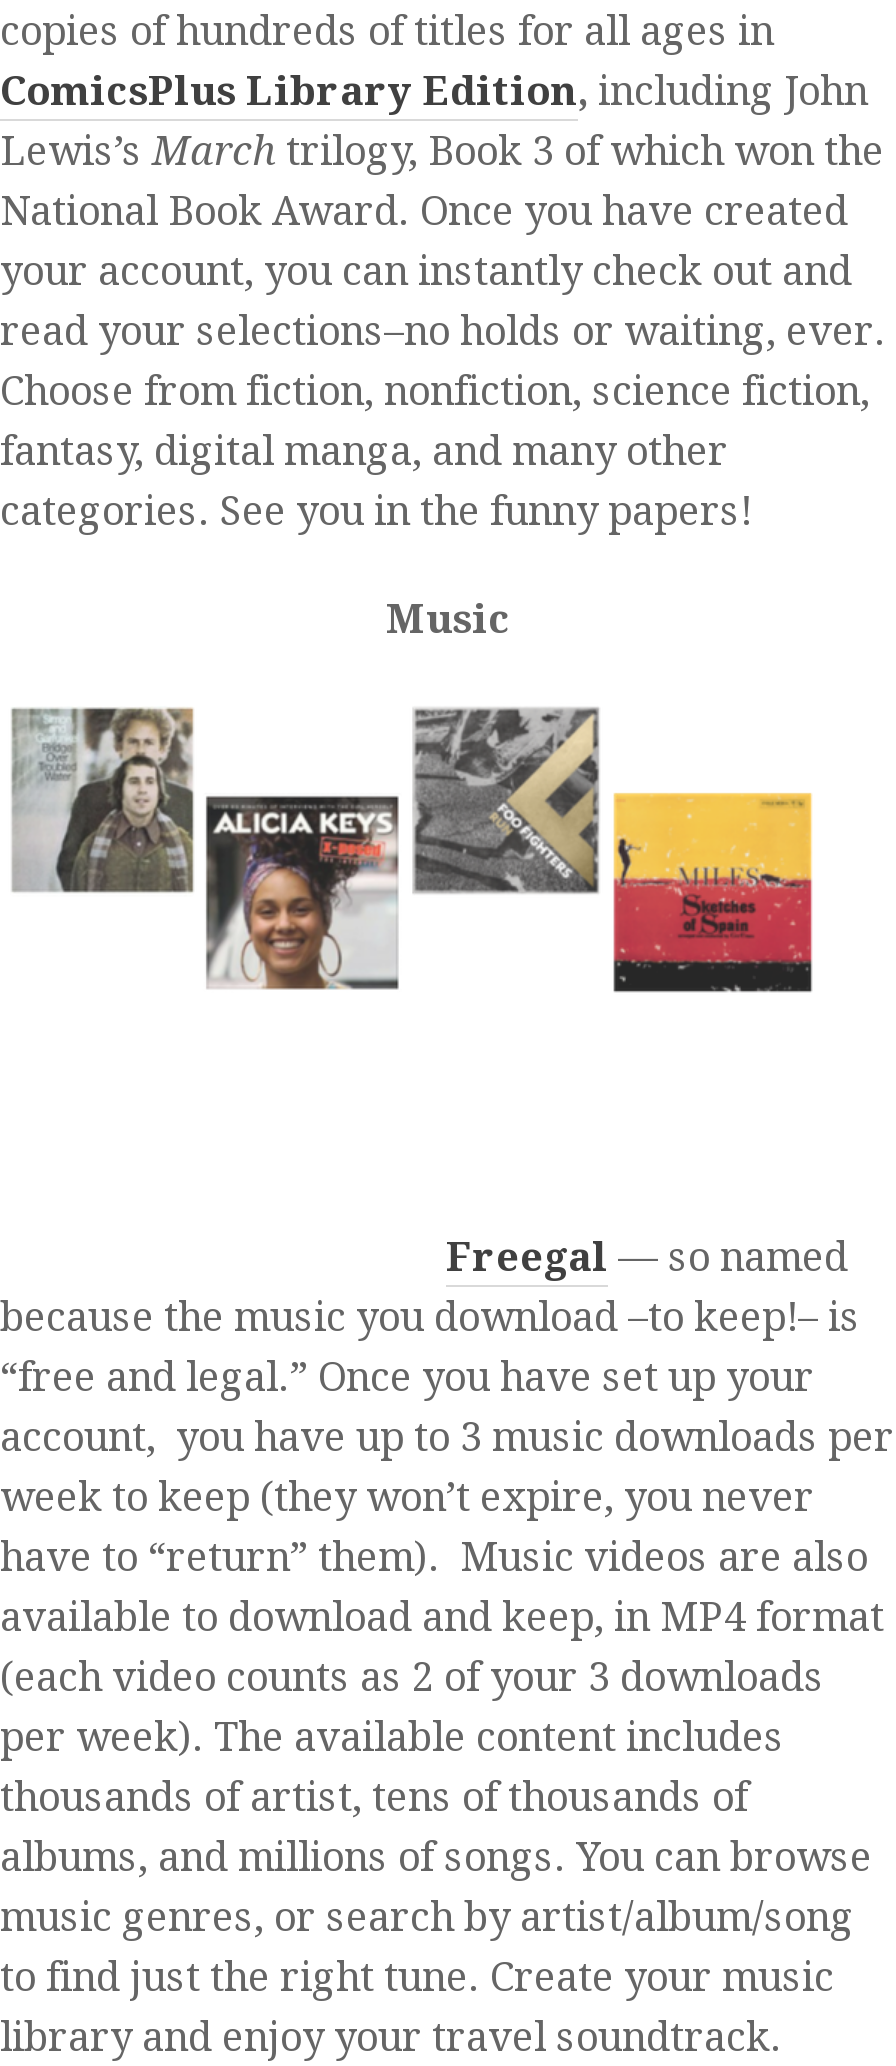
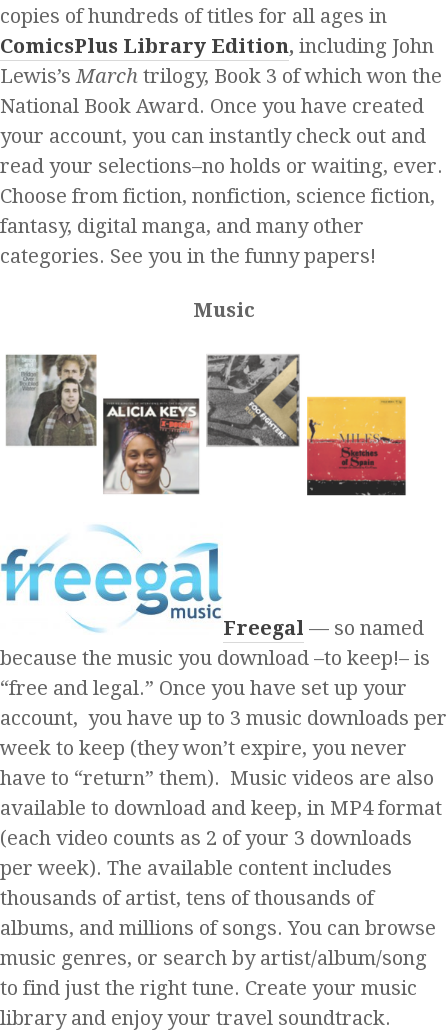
none -> [3,525,223,633] [image]

